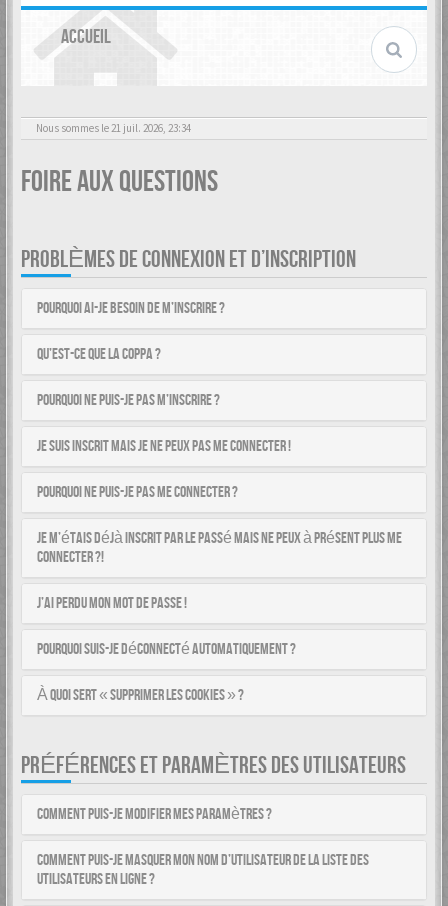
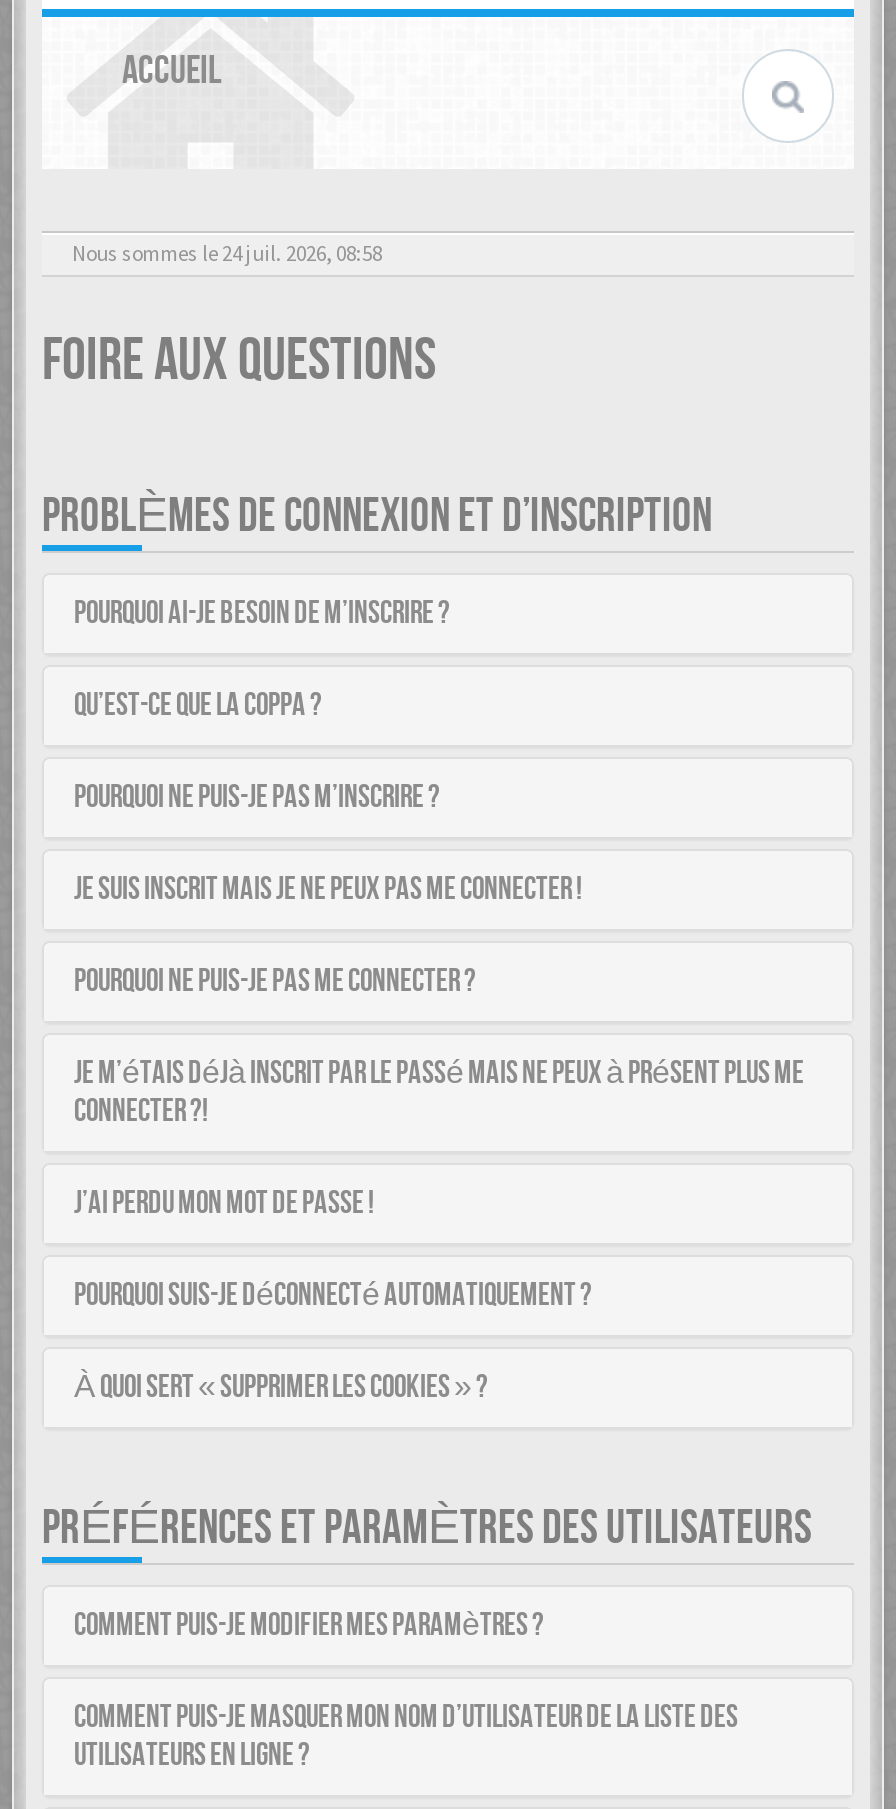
[36,121,191,135] Nous sommes le 21 juil. 2026, 23:34 -> [72,239,382,267] Nous sommes le 24 juil. 2026, 08:58

